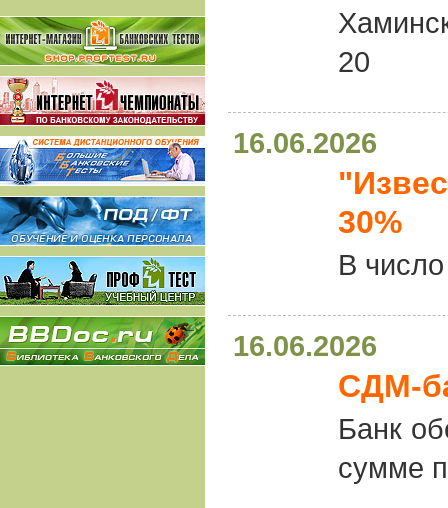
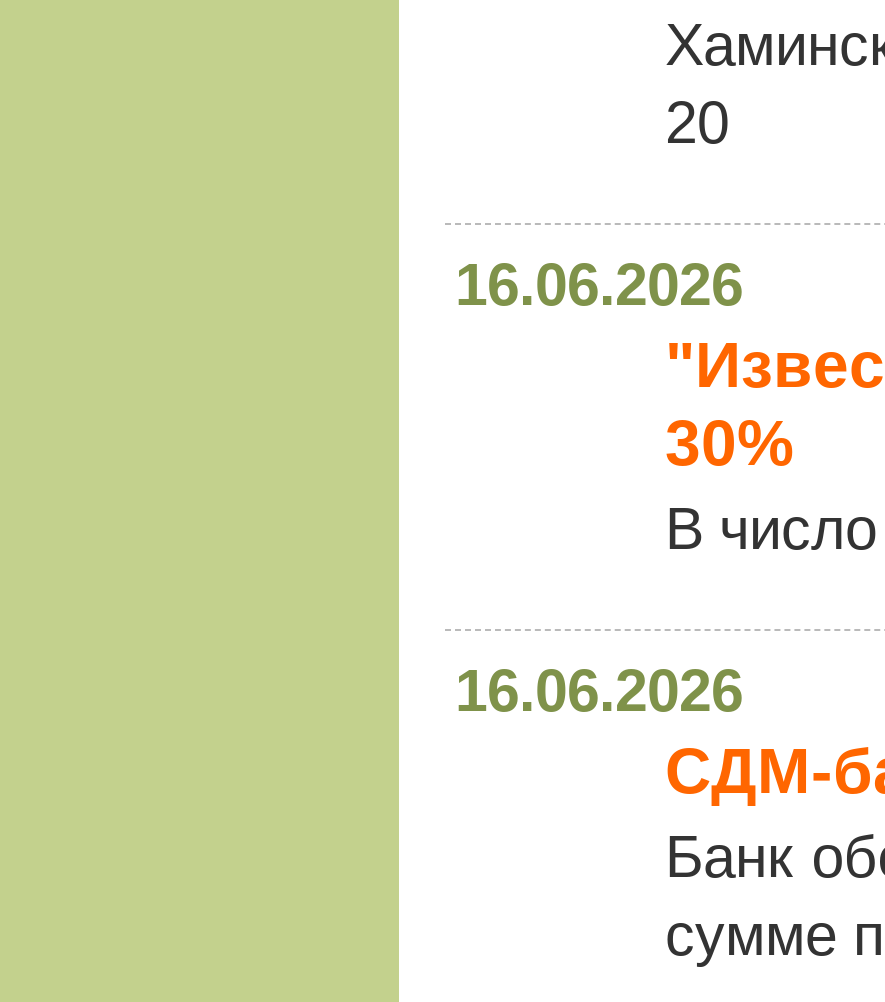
[3,16,205,66] [image] -> none
[3,75,206,126] [image] -> none
[3,135,206,187] [image] -> none
[3,195,206,247] [image] -> none
[3,255,206,306] [image] -> none
[3,317,206,366] [image] -> none

